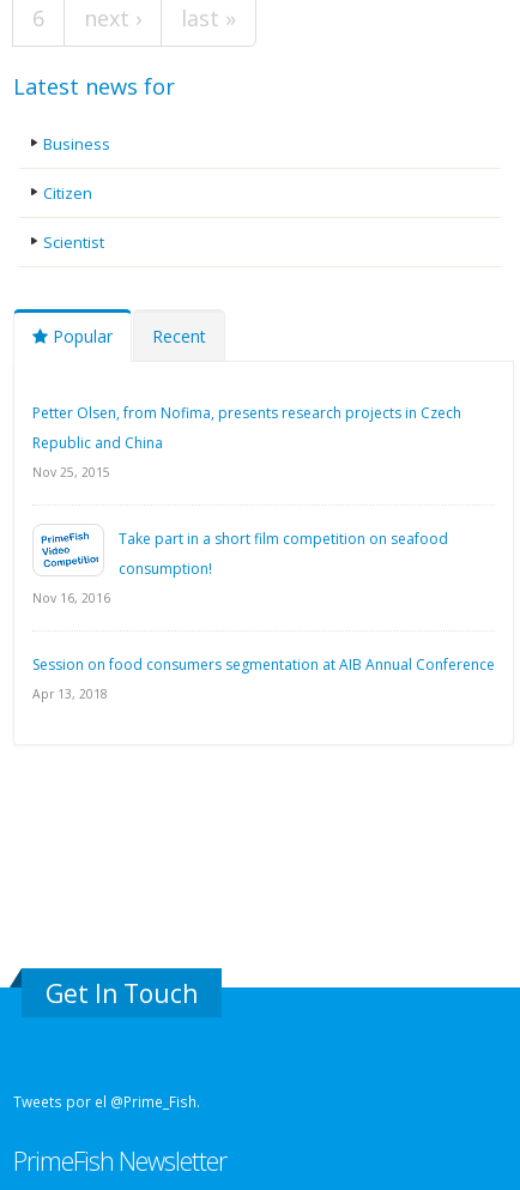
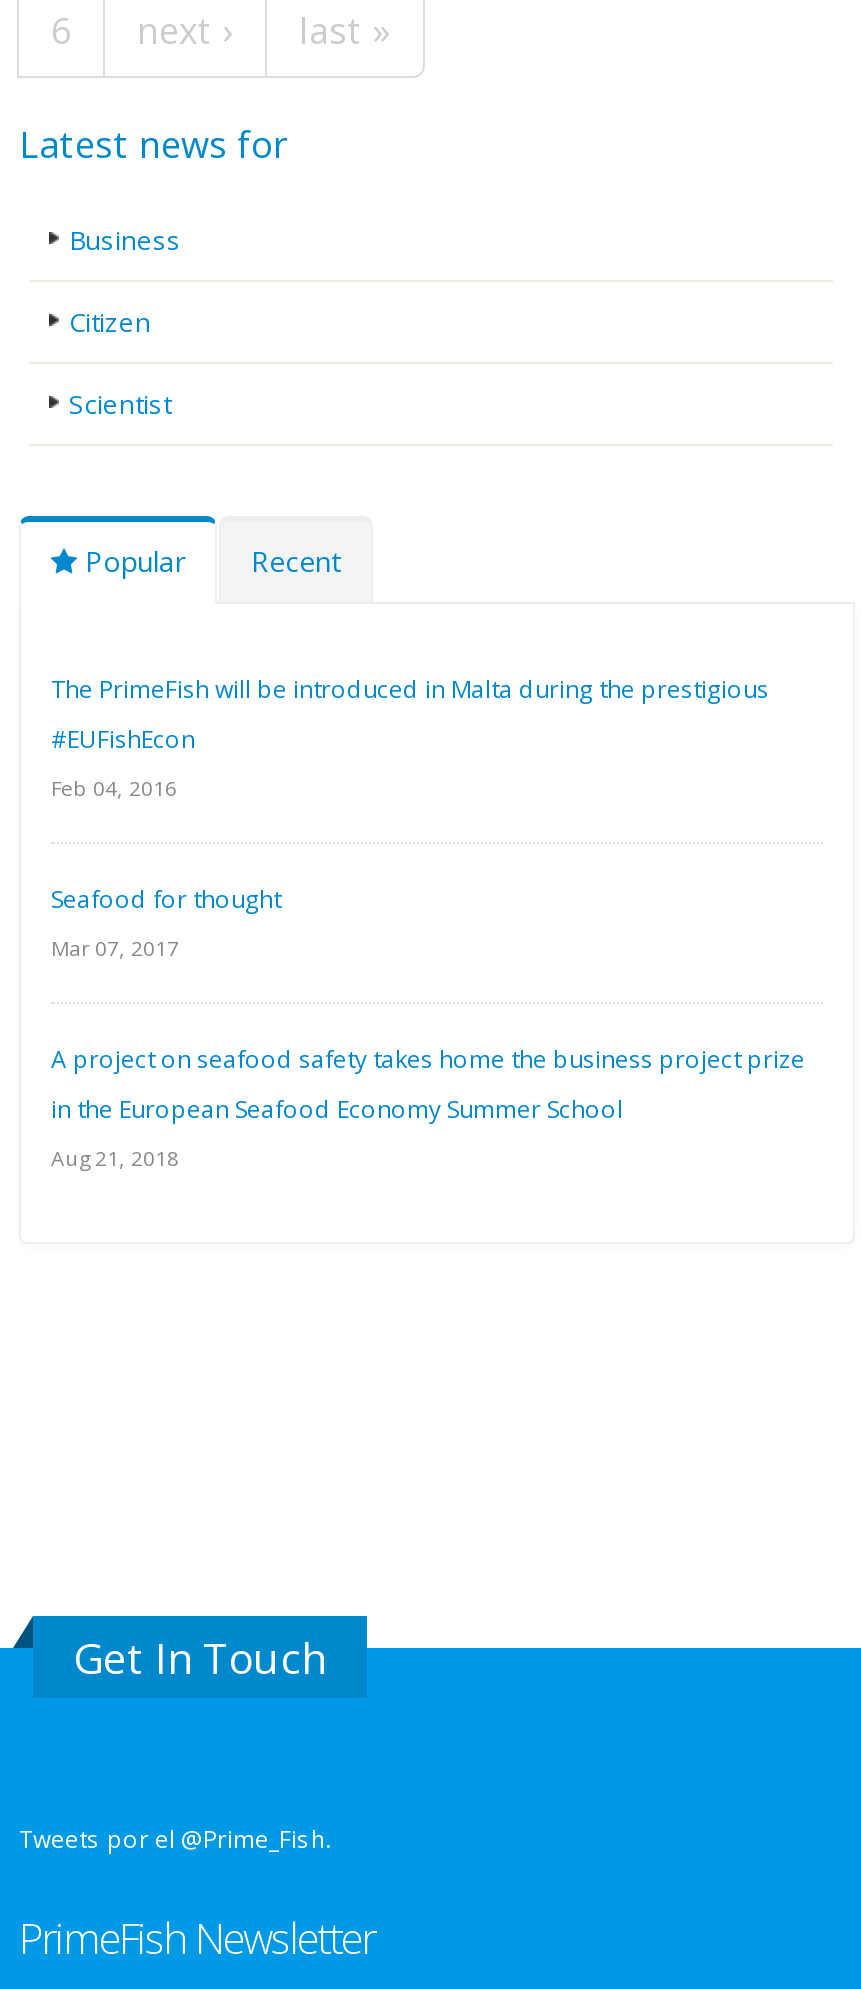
[32,403,461,423] Petter Olsen, from Nofima, presents research projects in Czech -> [51,672,769,706] The PrimeFish will be introduced in Malta during the prestigious
[32,433,163,453] Republic and China -> [51,722,195,756] #EUFishEcon
[32,464,110,481] Nov 25, 2015 -> [51,774,177,802] Feb 04, 2016
[119,528,448,549] Take part in a short film competition on seafood -> [51,882,281,916] Seafood for thought
[119,558,212,579] consumption! -> [51,934,179,962] Mar 07, 2017
[32,590,110,606] Nov 16, 2016 -> [51,1042,805,1076] A project on seafood safety takes home the business project prize
[32,654,495,675] Session on food consumers segmentation at AIB Annual Conference -> [51,1092,623,1126] in the European Seafood Economy Summer School
[32,685,108,702] Apr 13, 2018 -> [51,1144,179,1172] Aug 21, 2018

